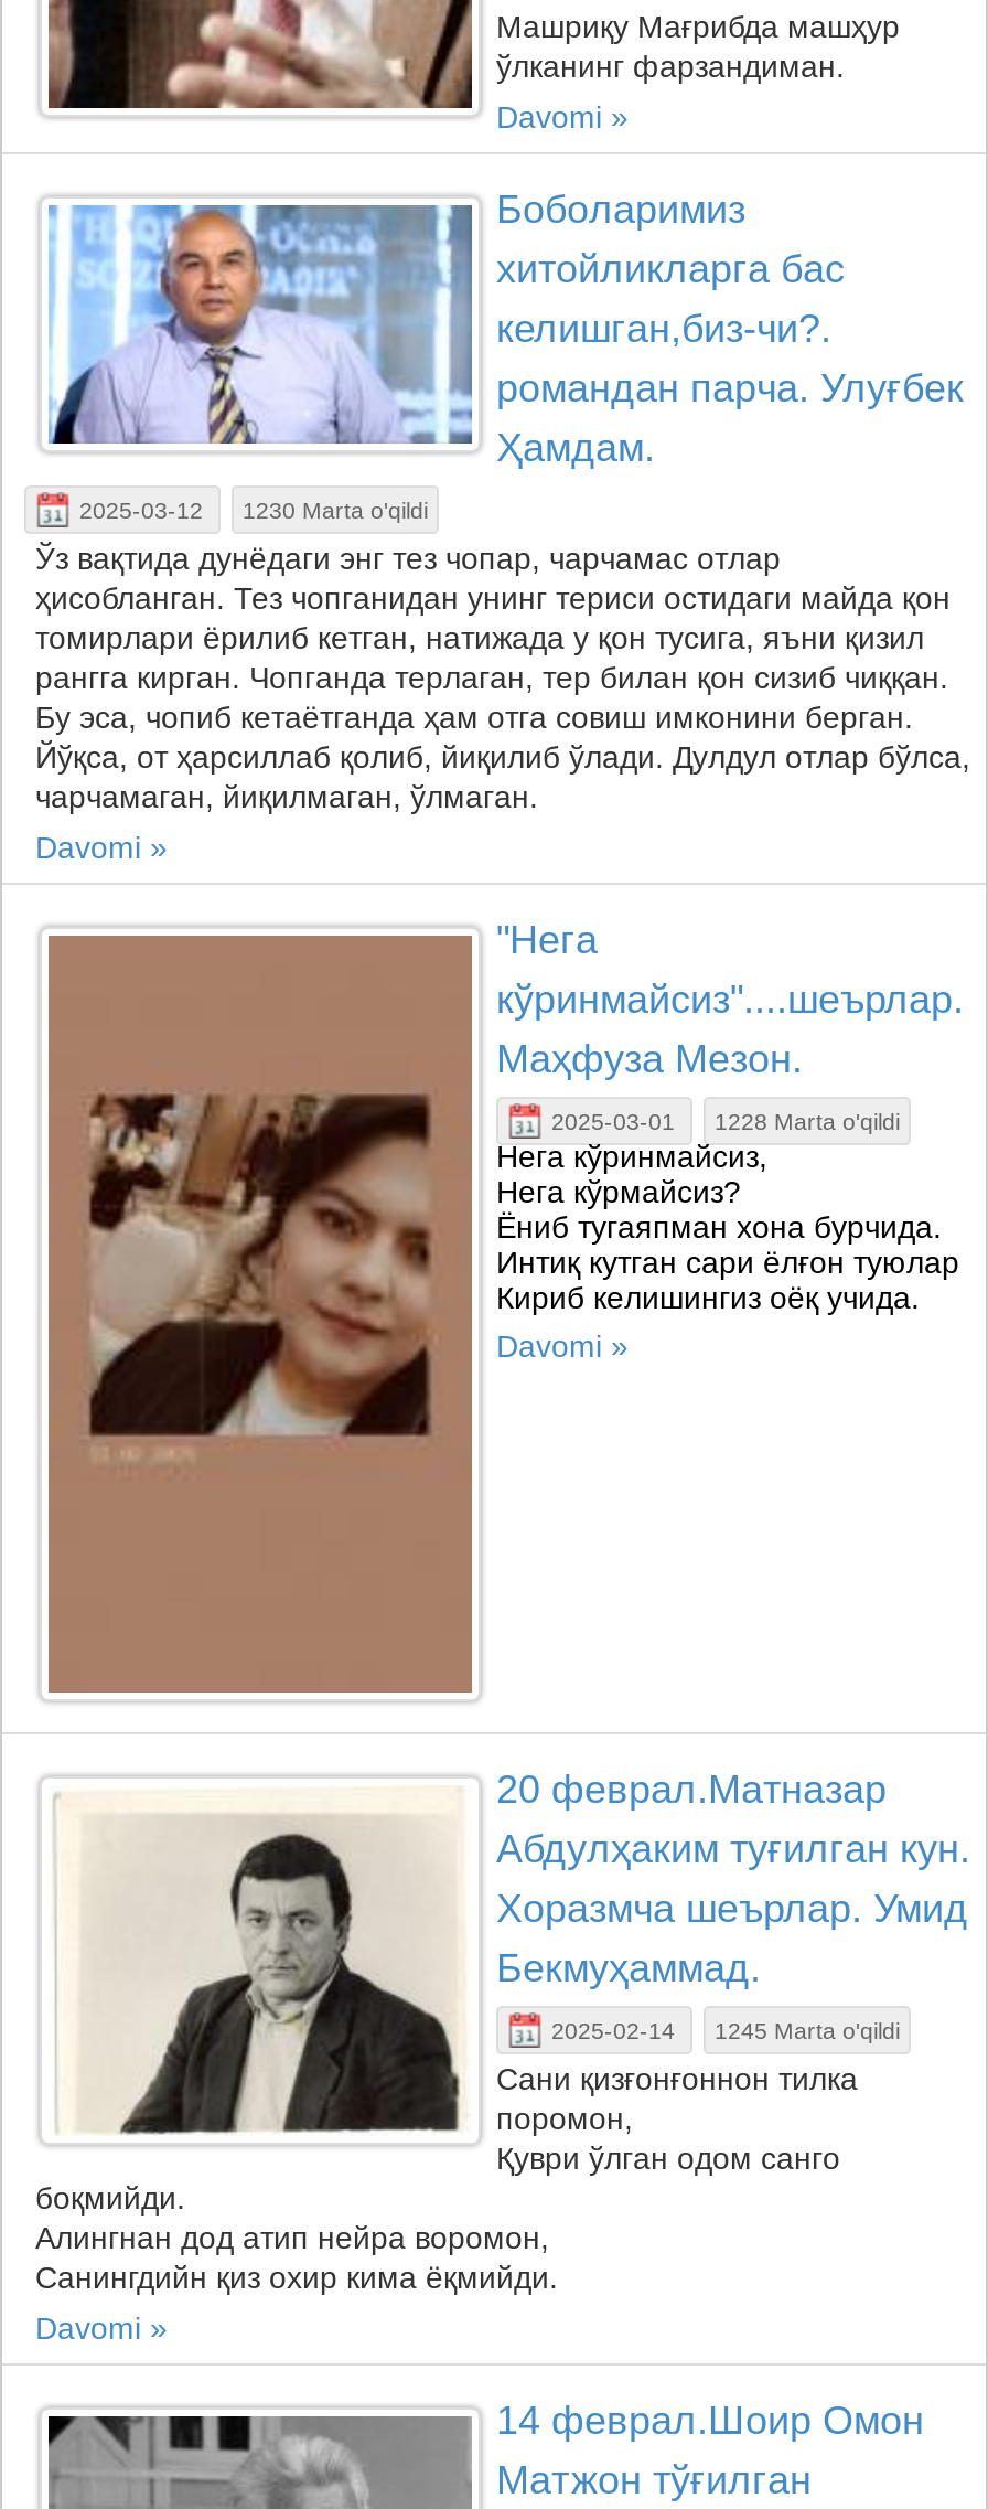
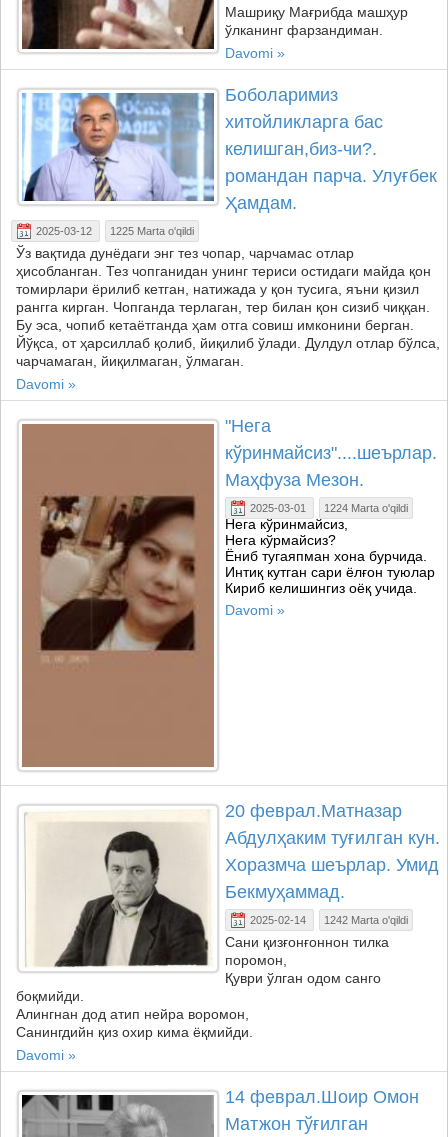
[79,497,428,523] 2025-03-12 1230 Marta o'qildi -> [36,225,194,237] 2025-03-12 1225 Marta o'qildi
[551,1108,900,1134] 2025-03-01 1228 Marta o'qildi -> [250,502,408,514] 2025-03-01 1224 Marta o'qildi
[551,2016,900,2043] 2025-02-14 1245 Marta o'qildi -> [250,914,408,926] 2025-02-14 1242 Marta o'qildi

